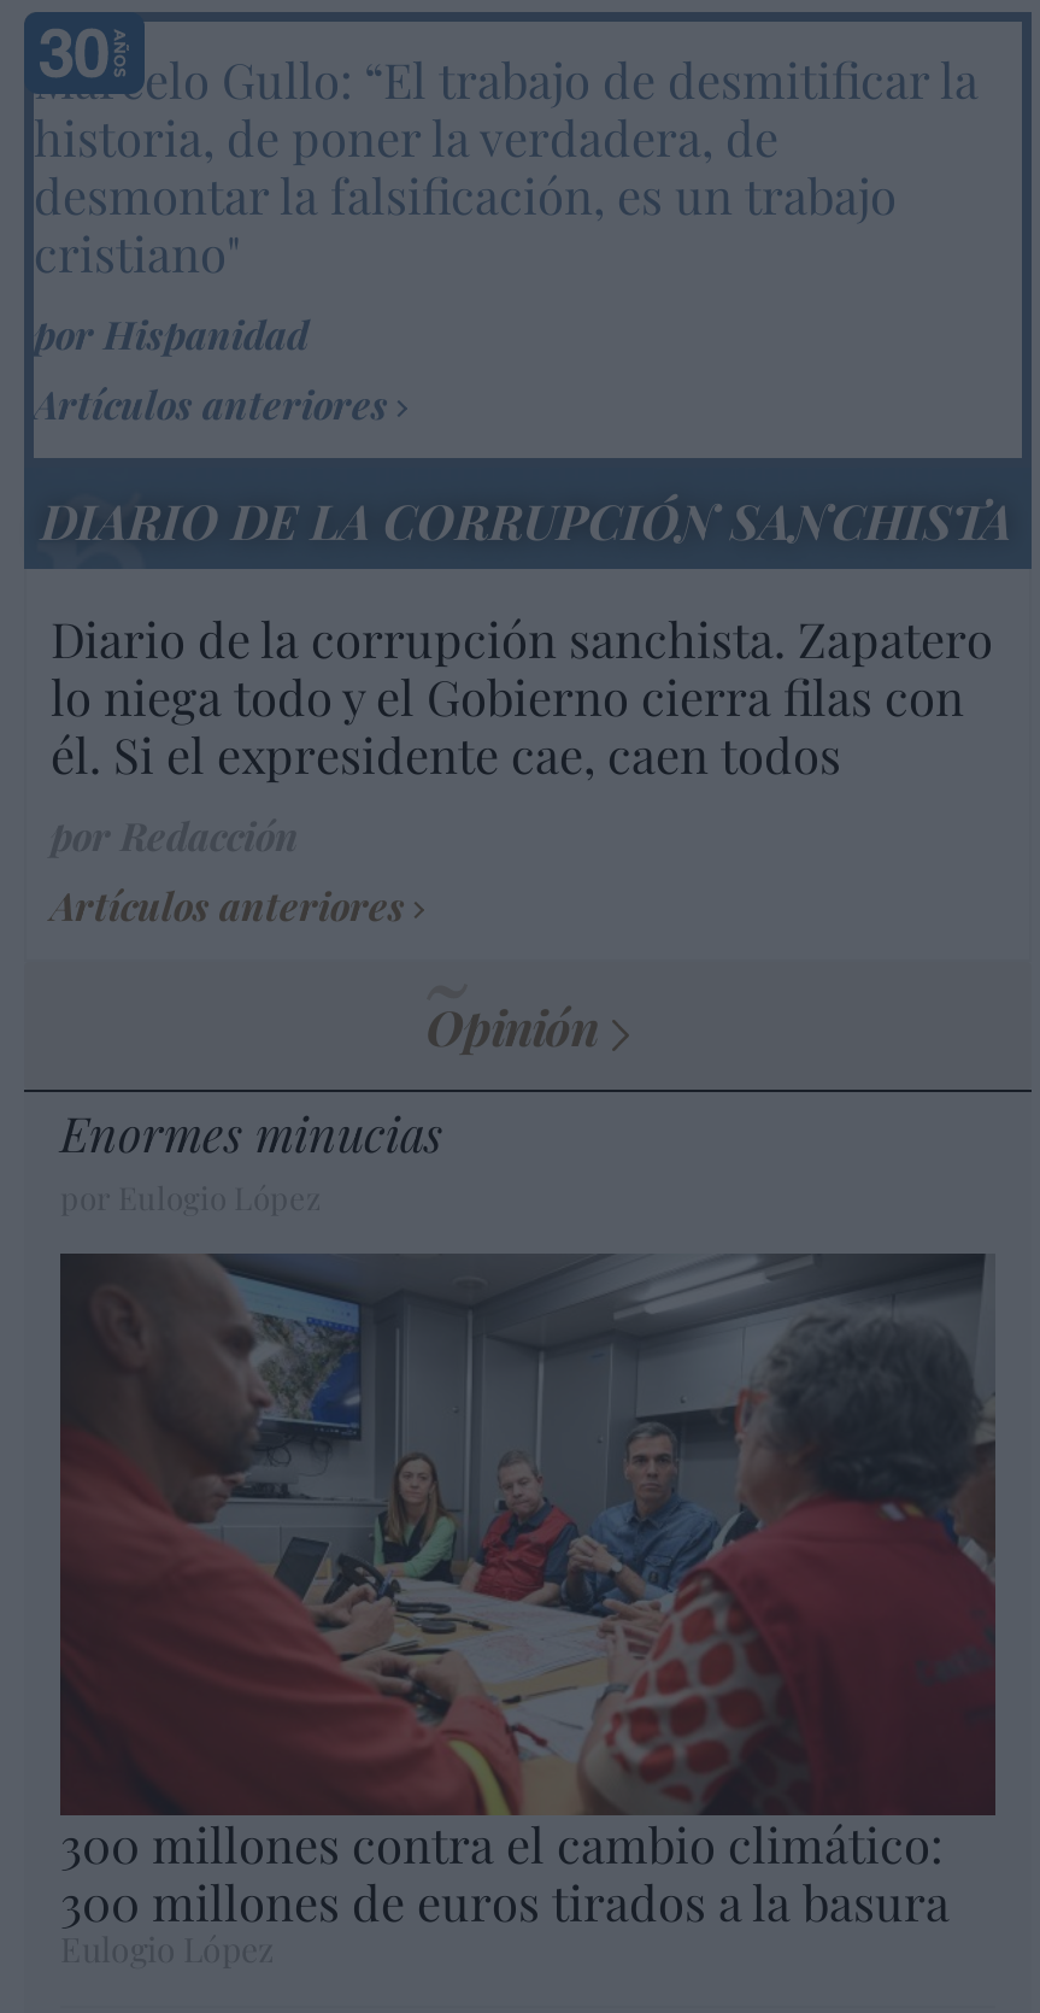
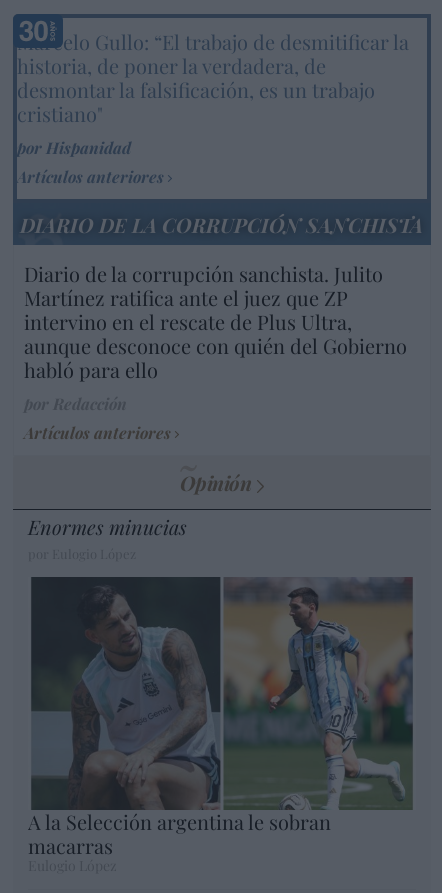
[51,606,993,787] Diario de la corrupción sanchista. Zapatero | lo niega todo y el Gobierno cierra filas con | él. Si el expresidente cae, caen todos -> [24,260,407,383] Diario de la corrupción sanchista. Julito | Martínez ratifica ante el juez que ZP | intervino en el rescate de Plus Ultra, | aunque desconoce con quién del Gobierno | habló para ello
[58,1251,998,1934] [image] | 300 millones contra el cambio climático: | 300 millones de euros tirados a la basura -> [28,577,416,859] [image] | A la Selección argentina le sobran | macarras

